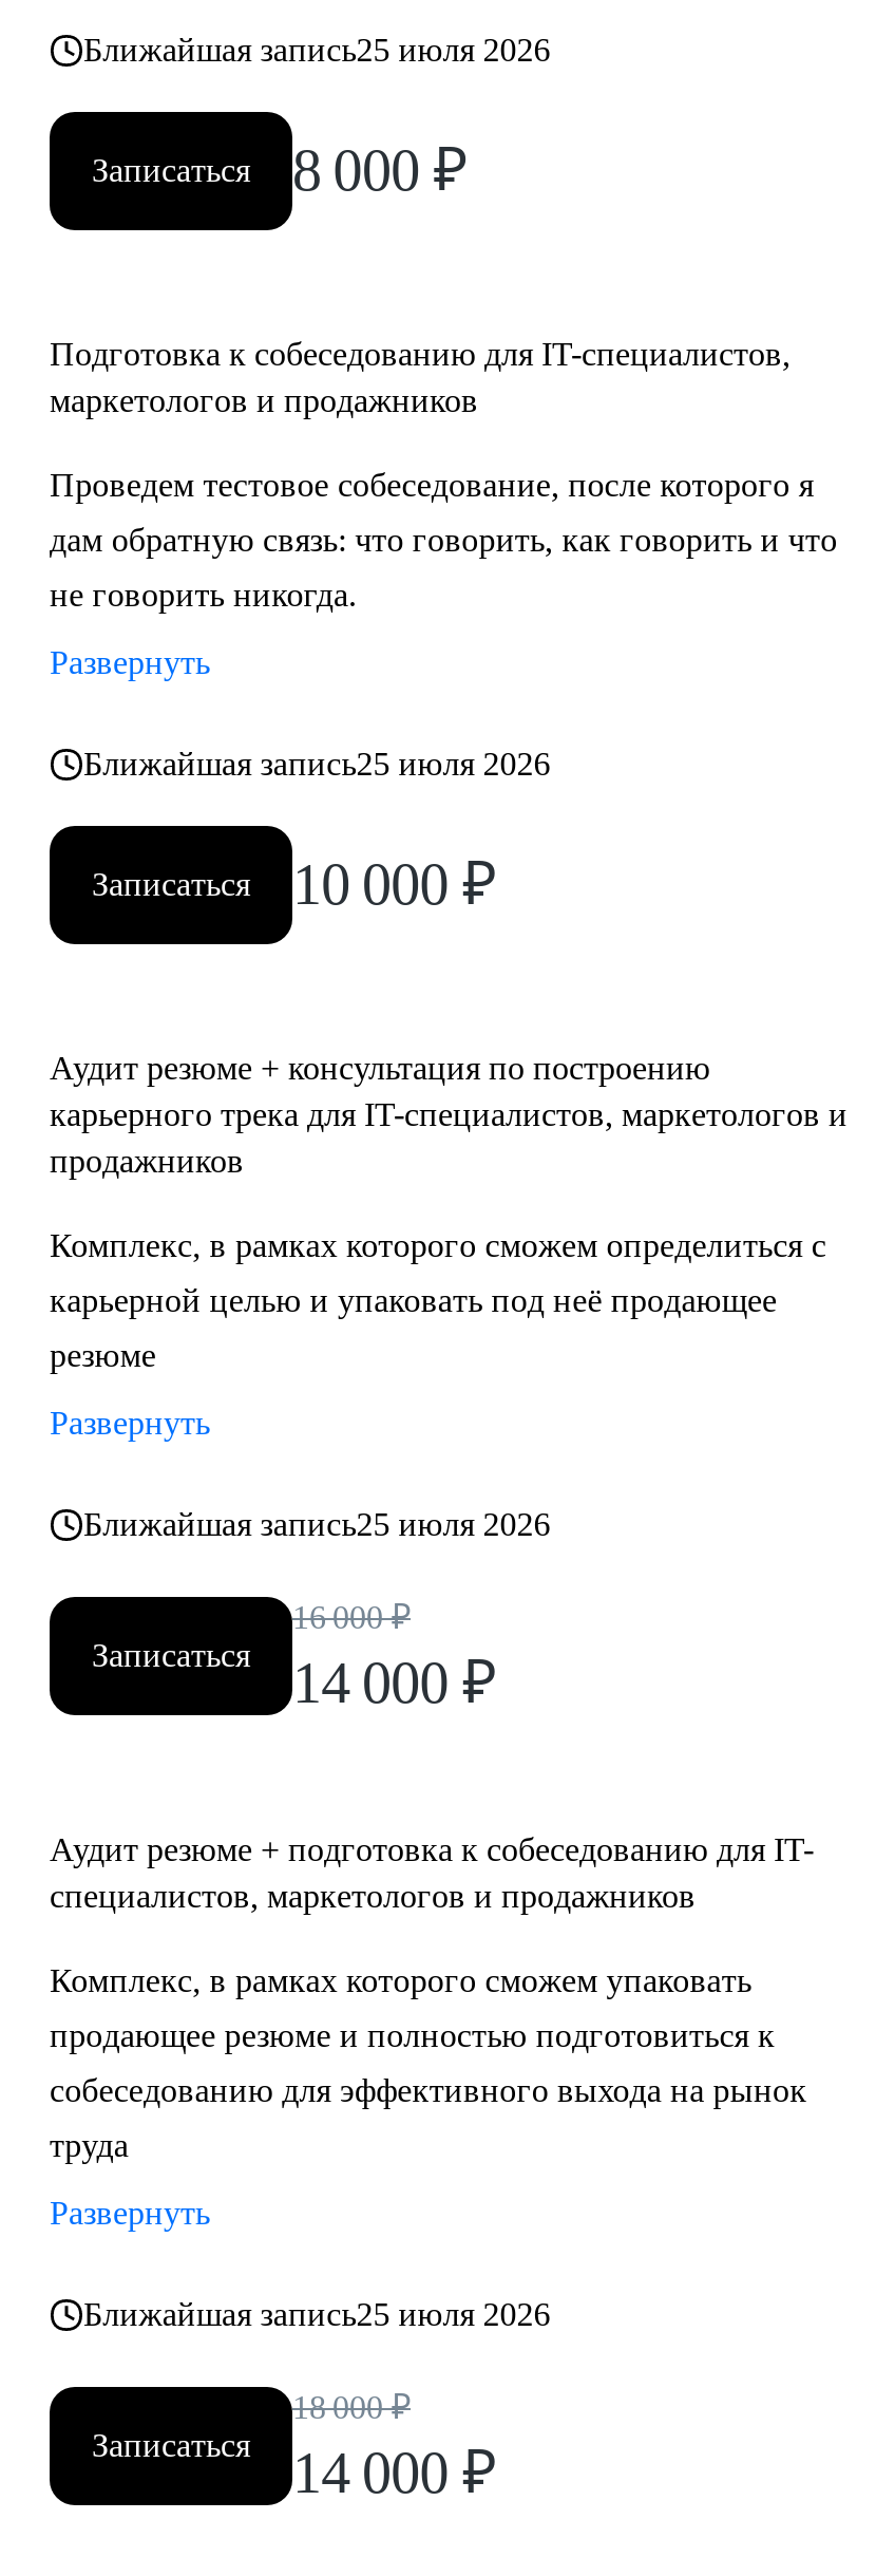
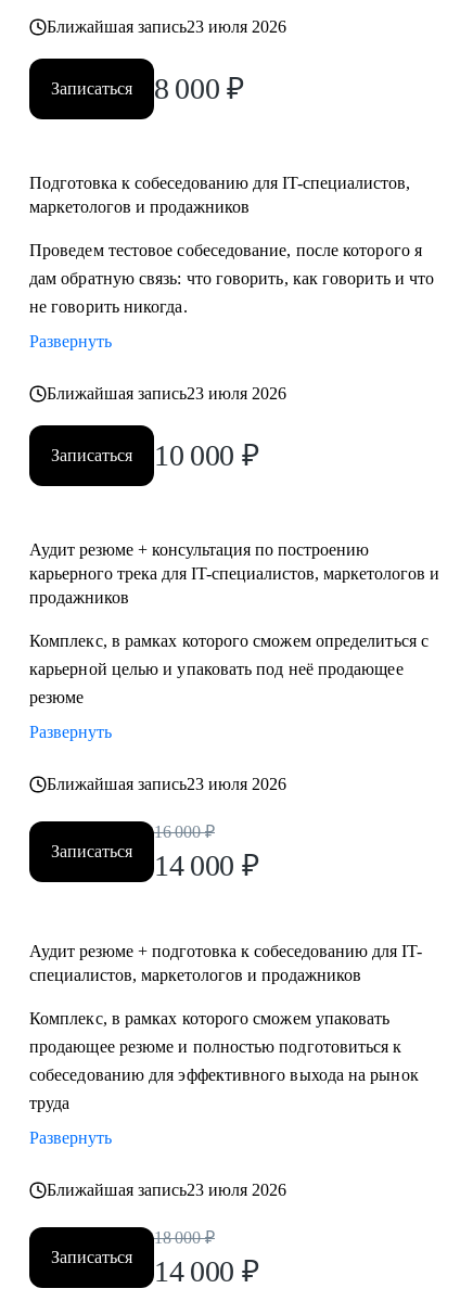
[83,32,551,68] Ближайшая запись25 июля 2026 -> [47,17,287,36] Ближайшая запись23 июля 2026
[83,746,551,782] Ближайшая запись25 июля 2026 -> [47,384,287,403] Ближайшая запись23 июля 2026
[83,1506,551,1542] Ближайшая запись25 июля 2026 -> [47,775,287,793] Ближайшая запись23 июля 2026
[83,2296,551,2332] Ближайшая запись25 июля 2026 -> [47,1181,287,1199] Ближайшая запись23 июля 2026

